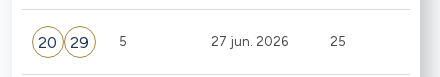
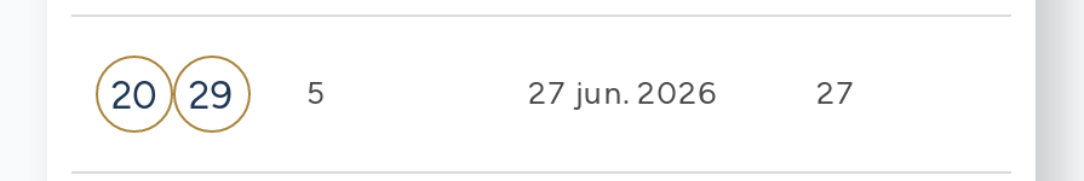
[330,33,346,48] 25 -> [817,74,856,110] 27

